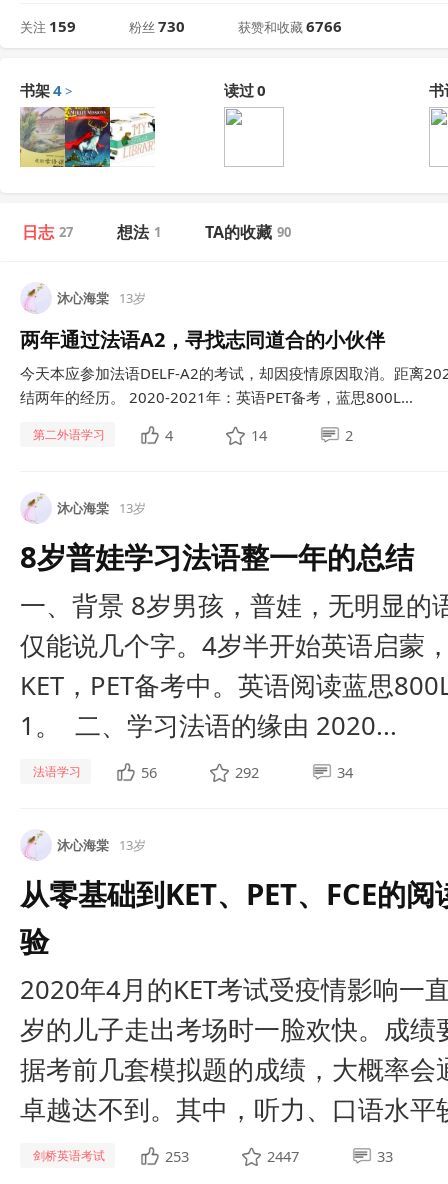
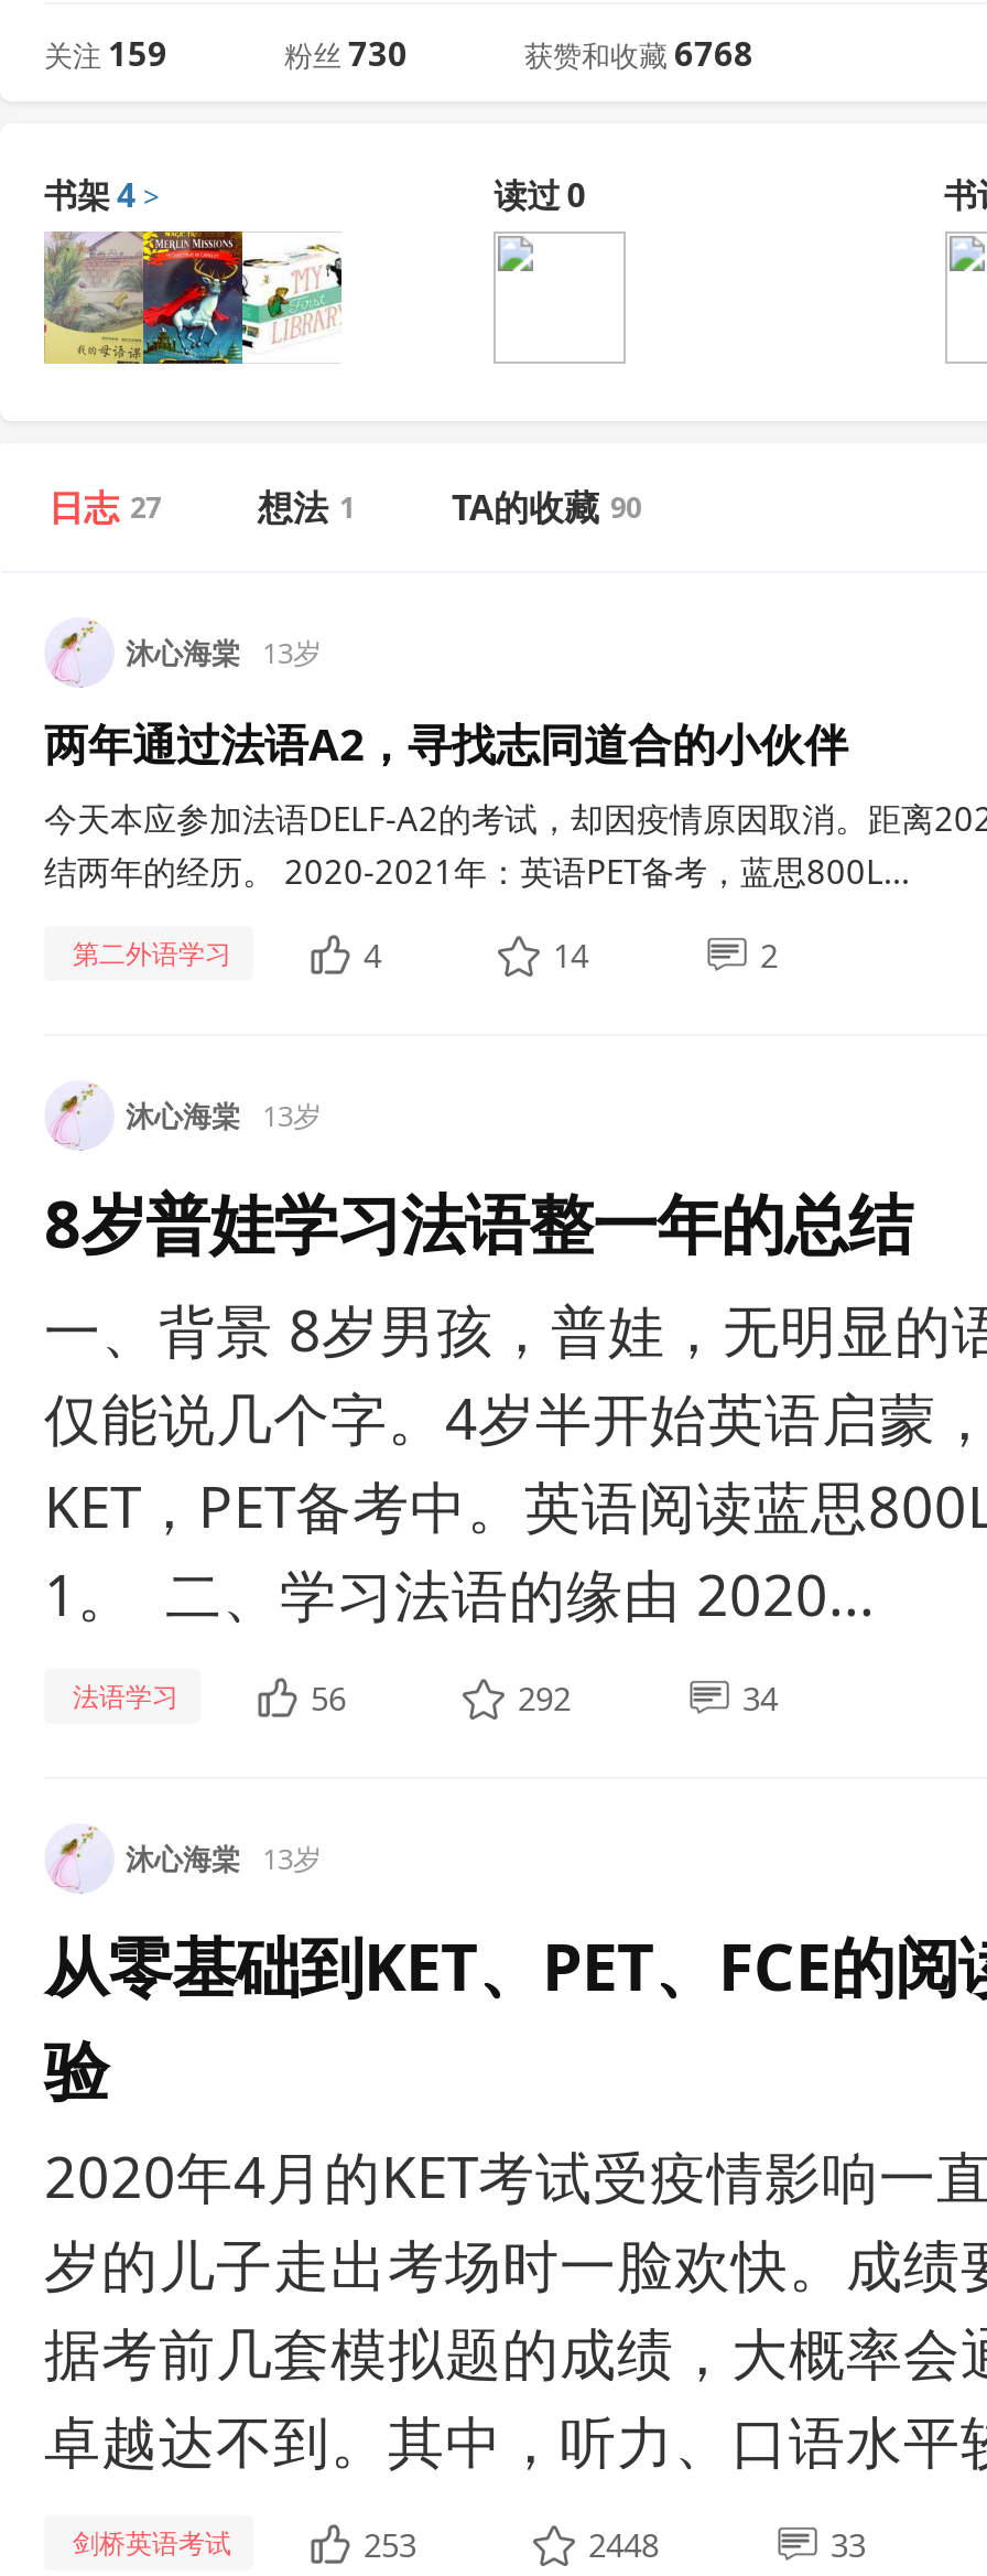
[238,16,342,36] 获赞和收藏 6766 -> [524,31,753,75] 获赞和收藏 6768
[267,1146,299,1166] 2447 -> [588,2522,659,2566] 2448

